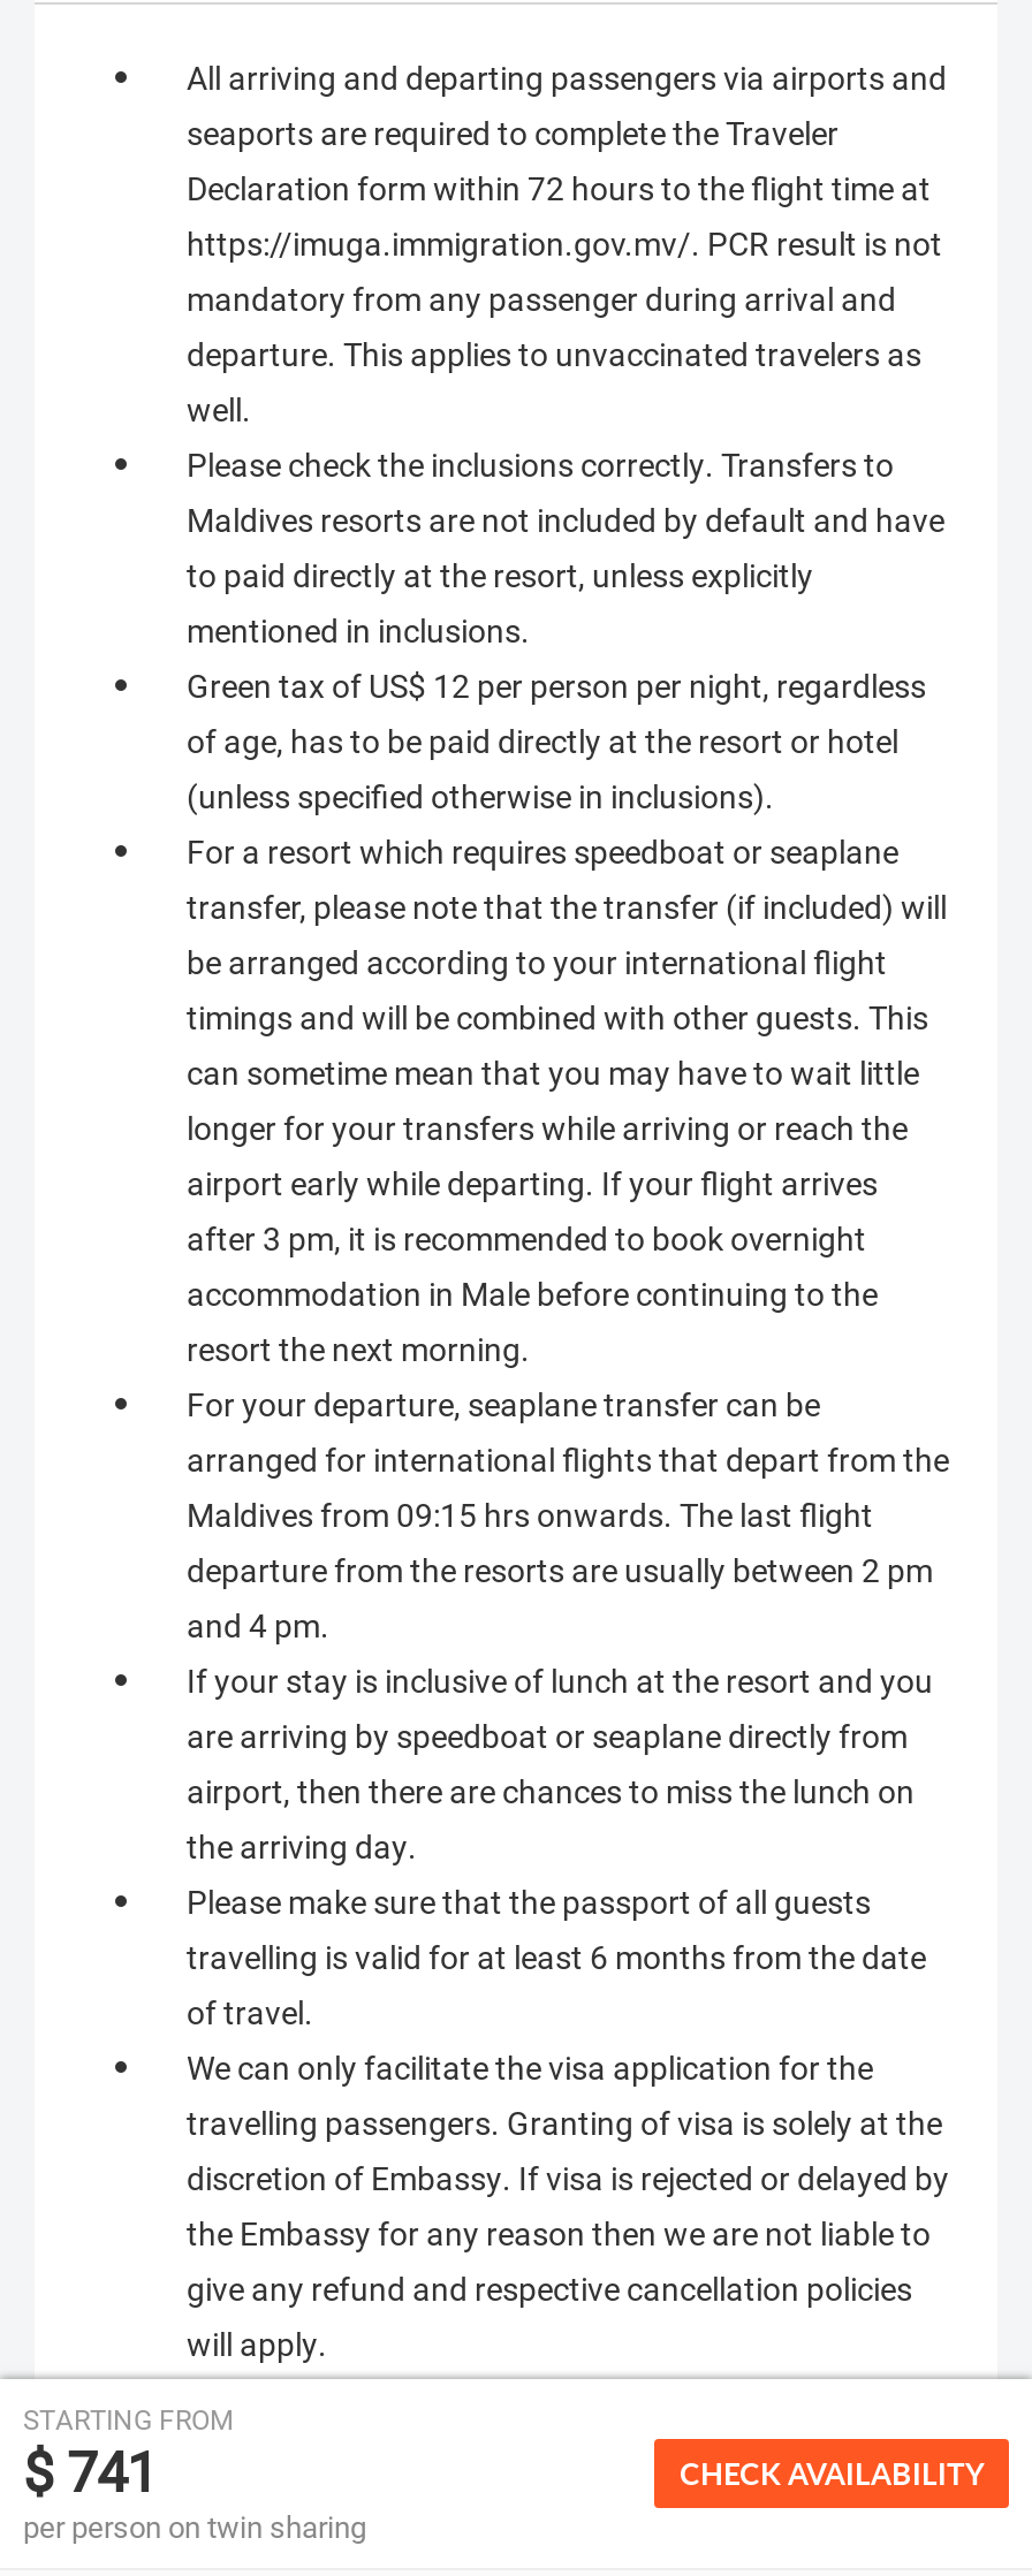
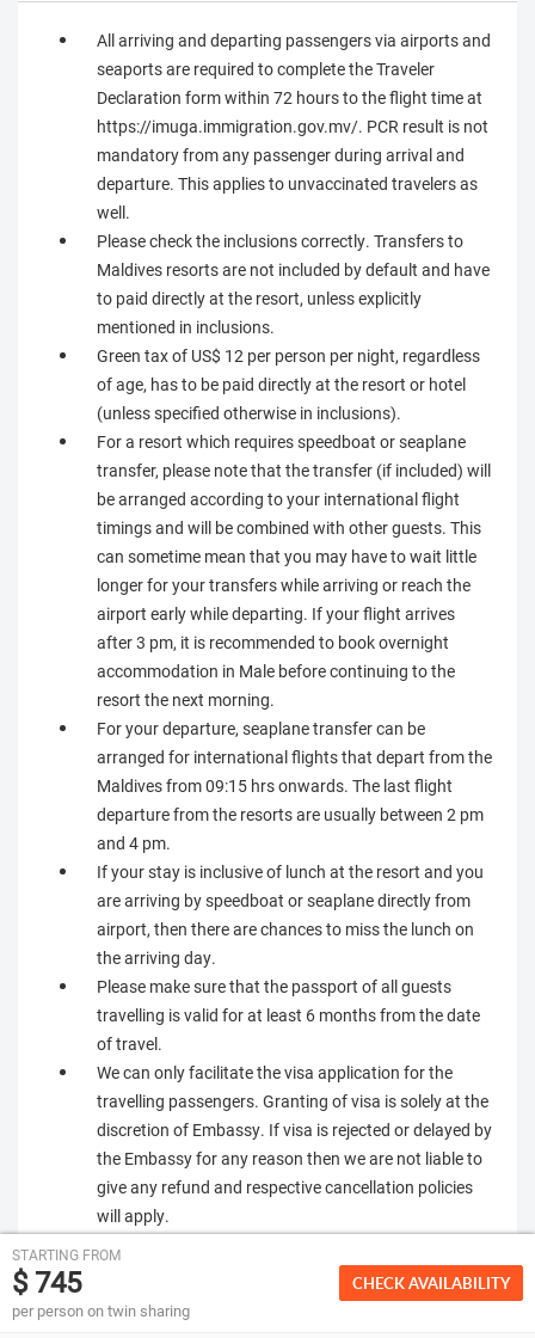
[23,2434,157,2508] $ 741 -> [12,1262,81,1301] $ 745

